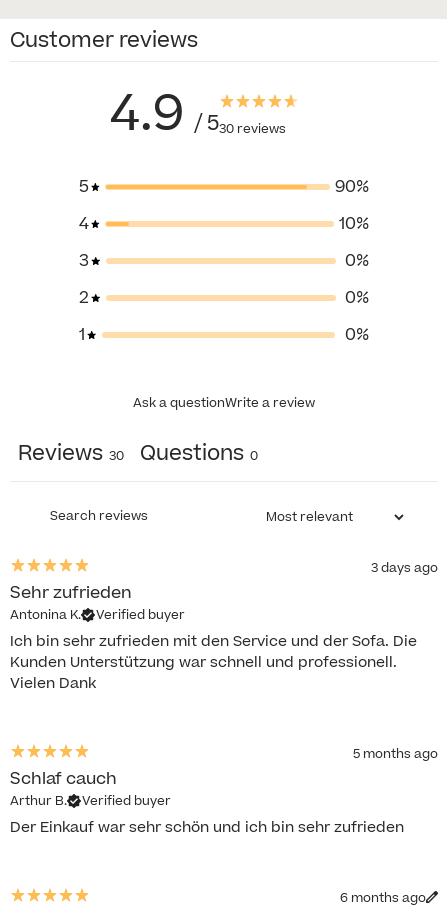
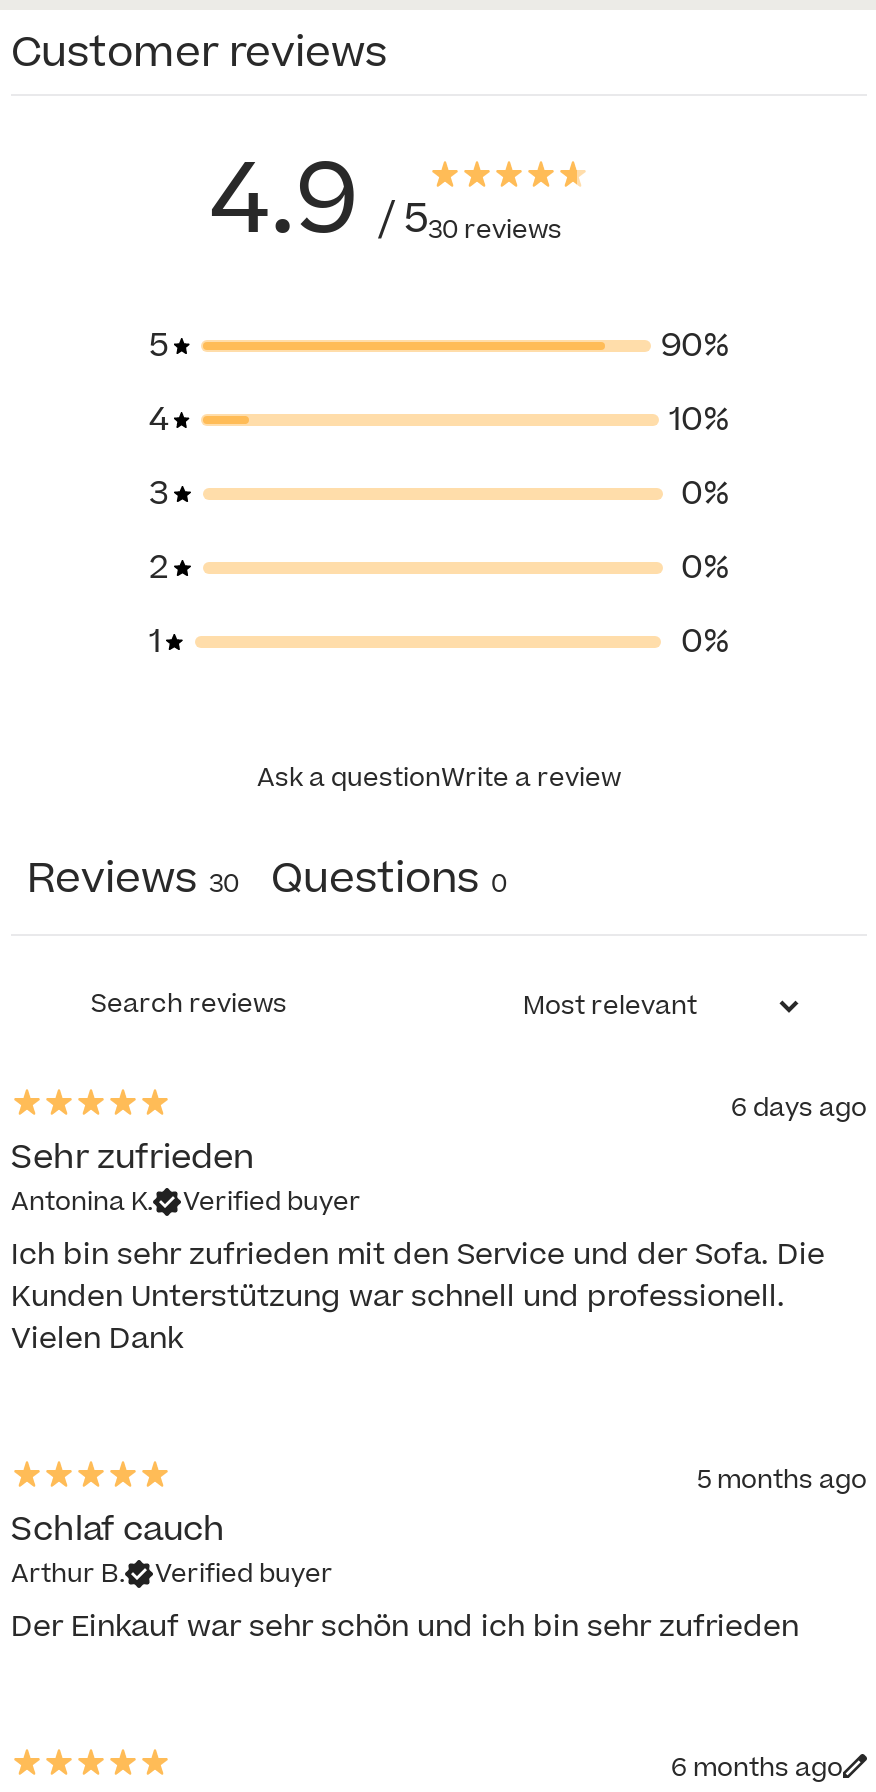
[371,558,438,576] 3 days ago -> [731,1089,867,1125] 6 days ago

